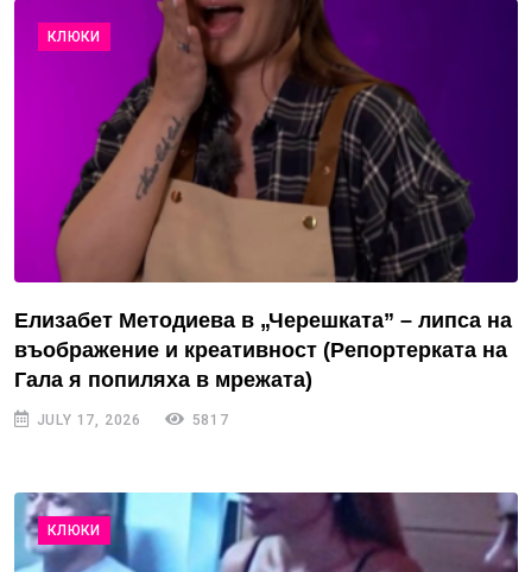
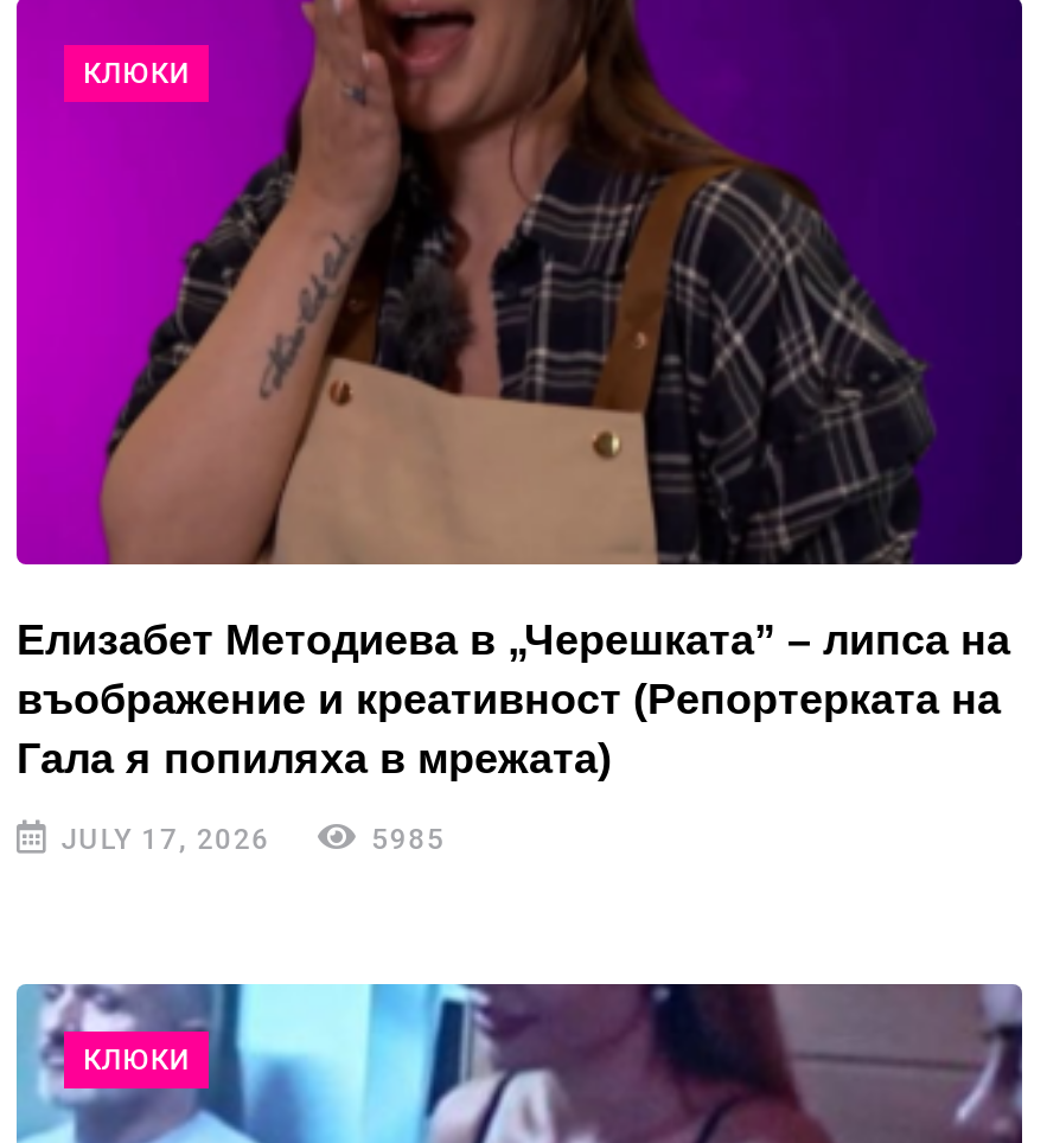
[187,412,229,428] 5817 -> [362,823,445,856] 5985

